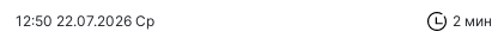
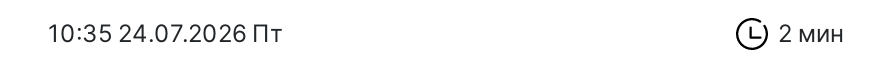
[16,12,154,30] 12:50 22.07.2026 Ср -> [48,18,282,48] 10:35 24.07.2026 Пт

